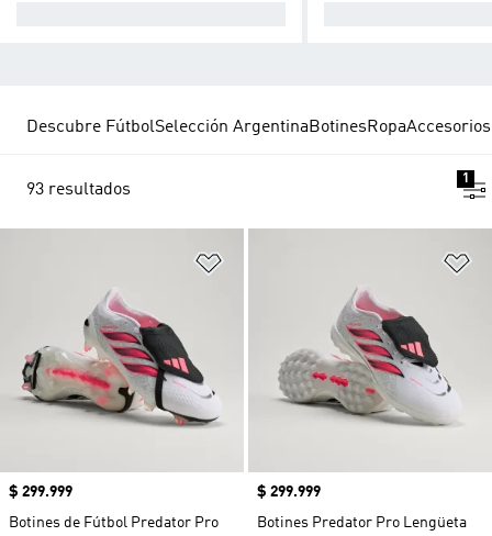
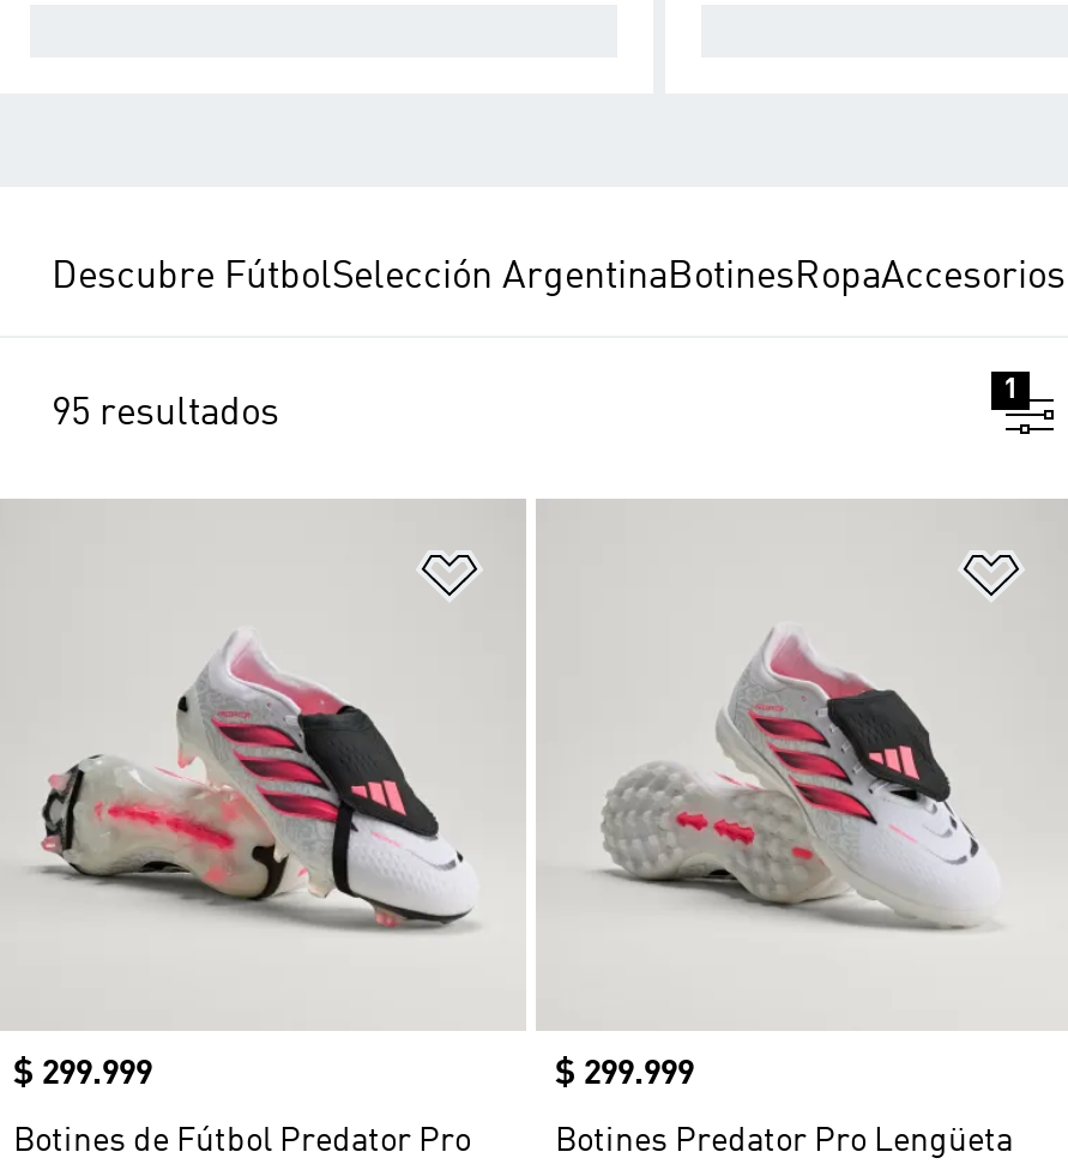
[26,181,131,199] 93 resultados -> [52,396,279,434] 95 resultados

